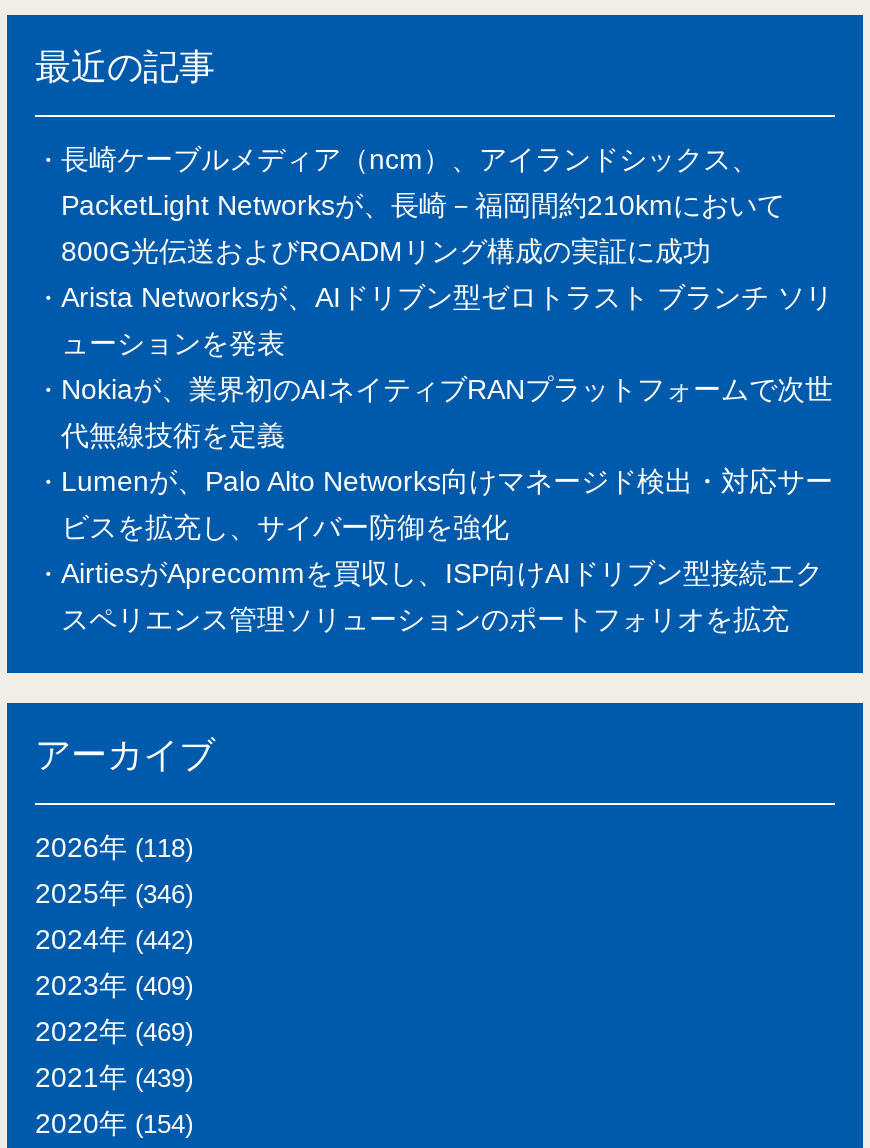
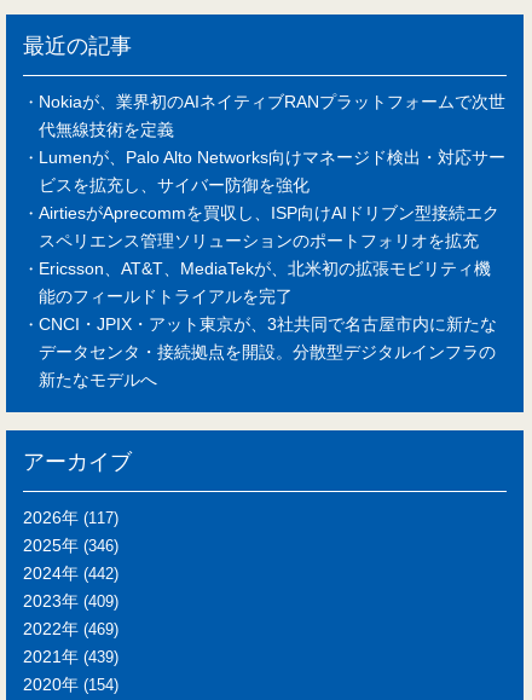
[61,144,833,360] 長崎ケーブルメディア（ncm）、アイランドシックス、 | PacketLight Networksが、長崎－福岡間約210kmにおいて | 800G光伝送およびROADMリング構成の実証に成功 | Arista Networksが、AIドリブン型ゼロトラスト ブランチ ソリ | ューションを発表 -> none
moved [61,374,833,636] -> [39,92,505,251]: Nokiaが、業界初のAIネイティブRANプラットフォームで次世 | 代無線技術を定義 | Lumenが、Palo Alto Networks向けマネージド検出・対応サー | ビスを拡充し、サイバー防御を強化 | AirtiesがAprecommを買収し、ISP向けAIドリブン型接続エク | スペリエンス管理ソリューションのポートフォリオを拡充
none -> [39,259,497,390] Ericsson、AT&T、MediaTekが、北米初の拡張モビリティ機 | 能のフィールドトライアルを完了 | CNCI・JPIX・アット東京が、3社共同で名古屋市内に新たな | データセンタ・接続拠点を開設。分散型デジタルインフラの | 新たなモデルへ
[35,832,193,864] 2026年(118) -> [23,508,118,528] 2026年(117)

